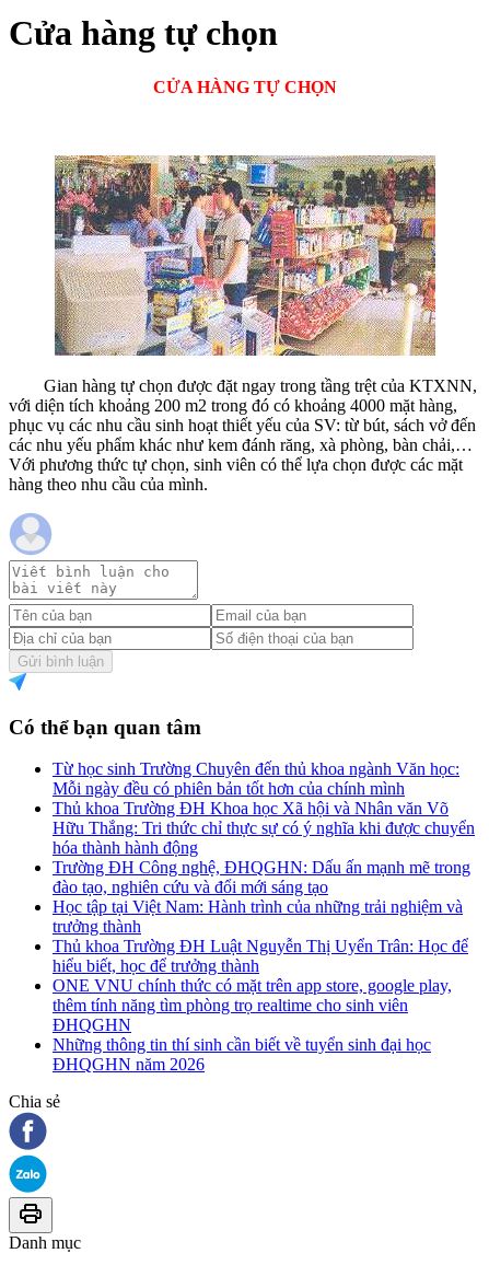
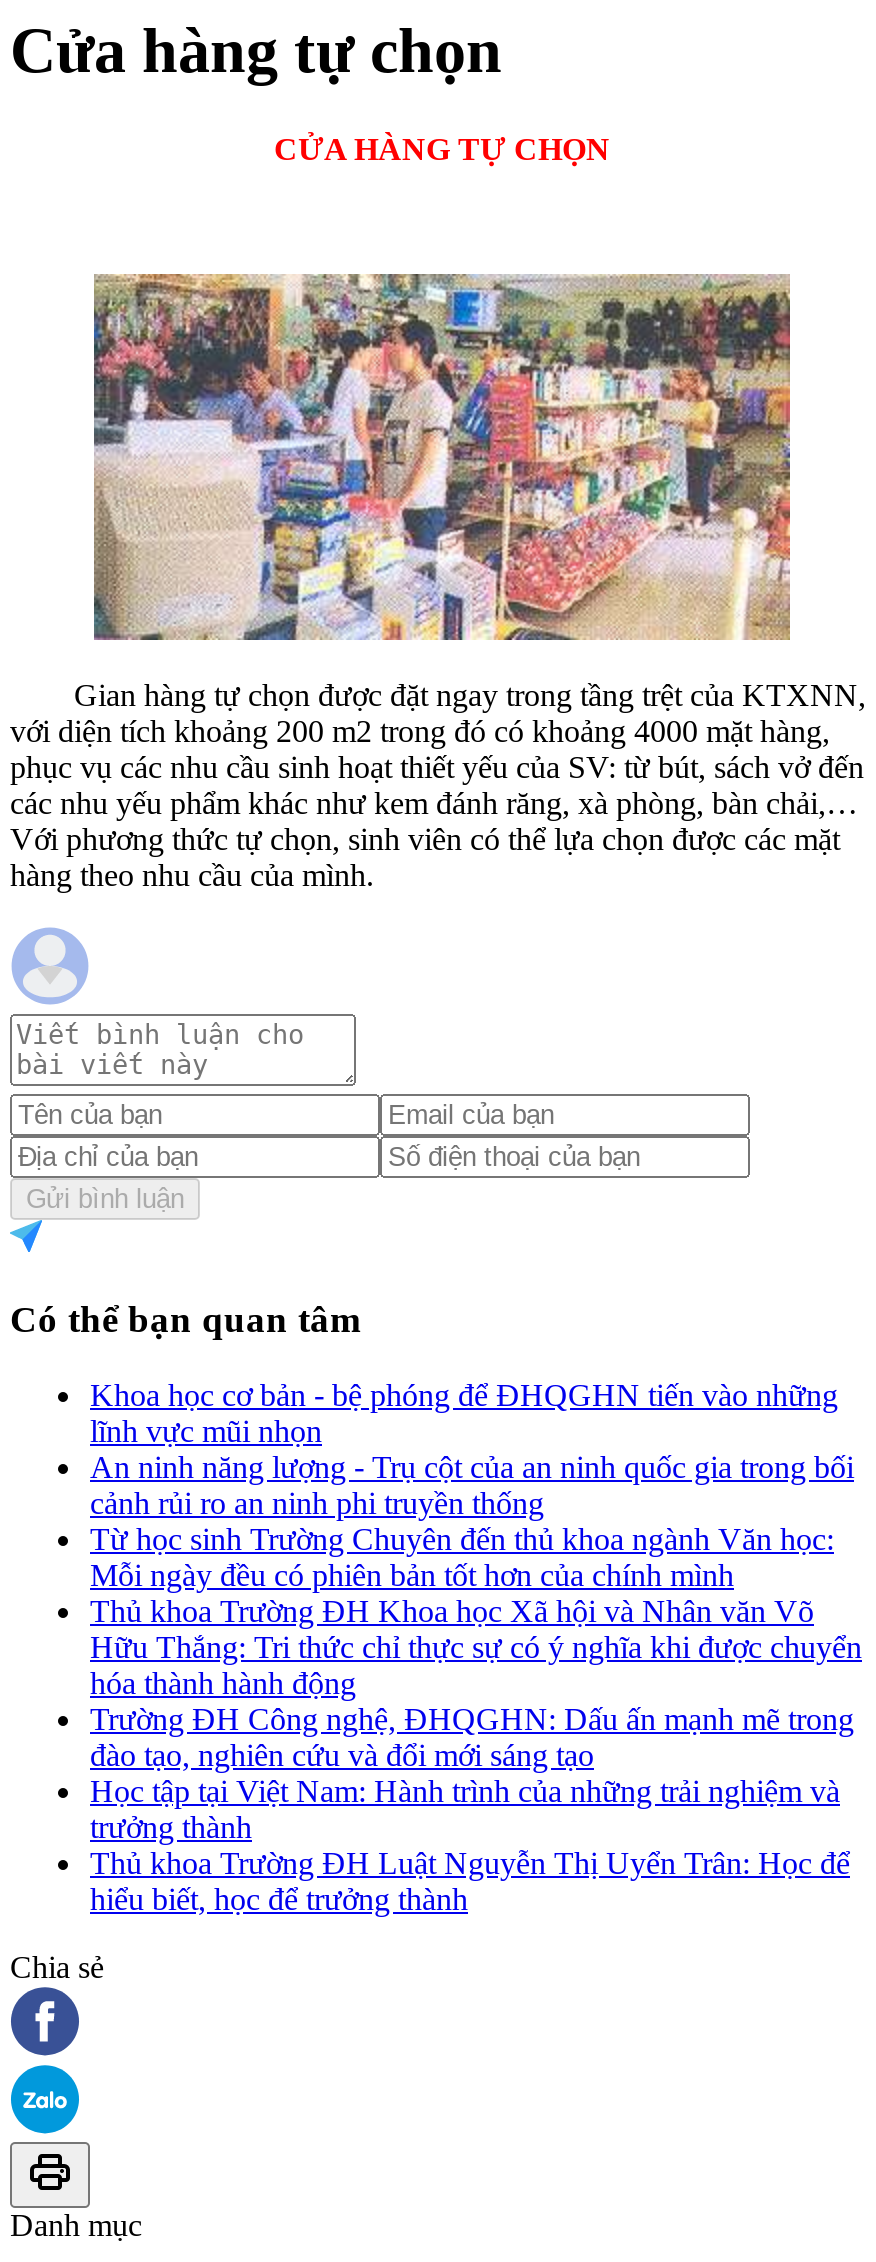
none -> [90,1379,854,1521] Khoa học cơ bản - bệ phóng để ĐHQGHN tiến vào những | lĩnh vực mũi nhọn | An ninh năng lượng - Trụ cột của an ninh quốc gia trong bối | cảnh rủi ro an ninh phi truyền thống
moved [53,760,475,975] -> [90,1523,862,1917]: Từ học sinh Trường Chuyên đến thủ khoa ngành Văn học: | Mỗi ngày đều có phiên bản tốt hơn của chính mình | Thủ khoa Trường ĐH Khoa học Xã hội và Nhân văn Võ | ... | Thủ khoa Trường ĐH Luật Nguyễn Thị Uyển Trân: Học để | hiểu biết, học để trưởng thành
[53,976,452,1074] ONE VNU chính thức có mặt trên app store, google play, | thêm tính năng tìm phòng trọ realtime cho sinh viên | ĐHQGHN | Những thông tin thí sinh cần biết về tuyển sinh đại học | ĐHQGHN năm 2026 -> none

